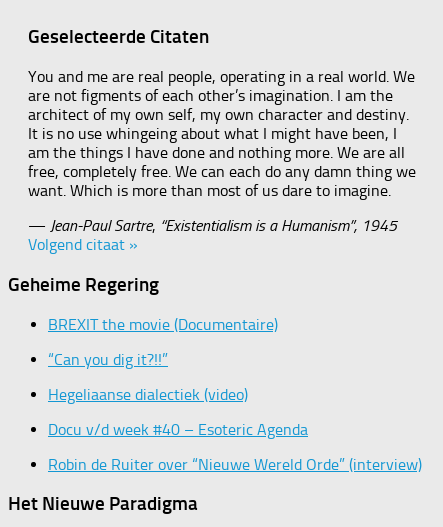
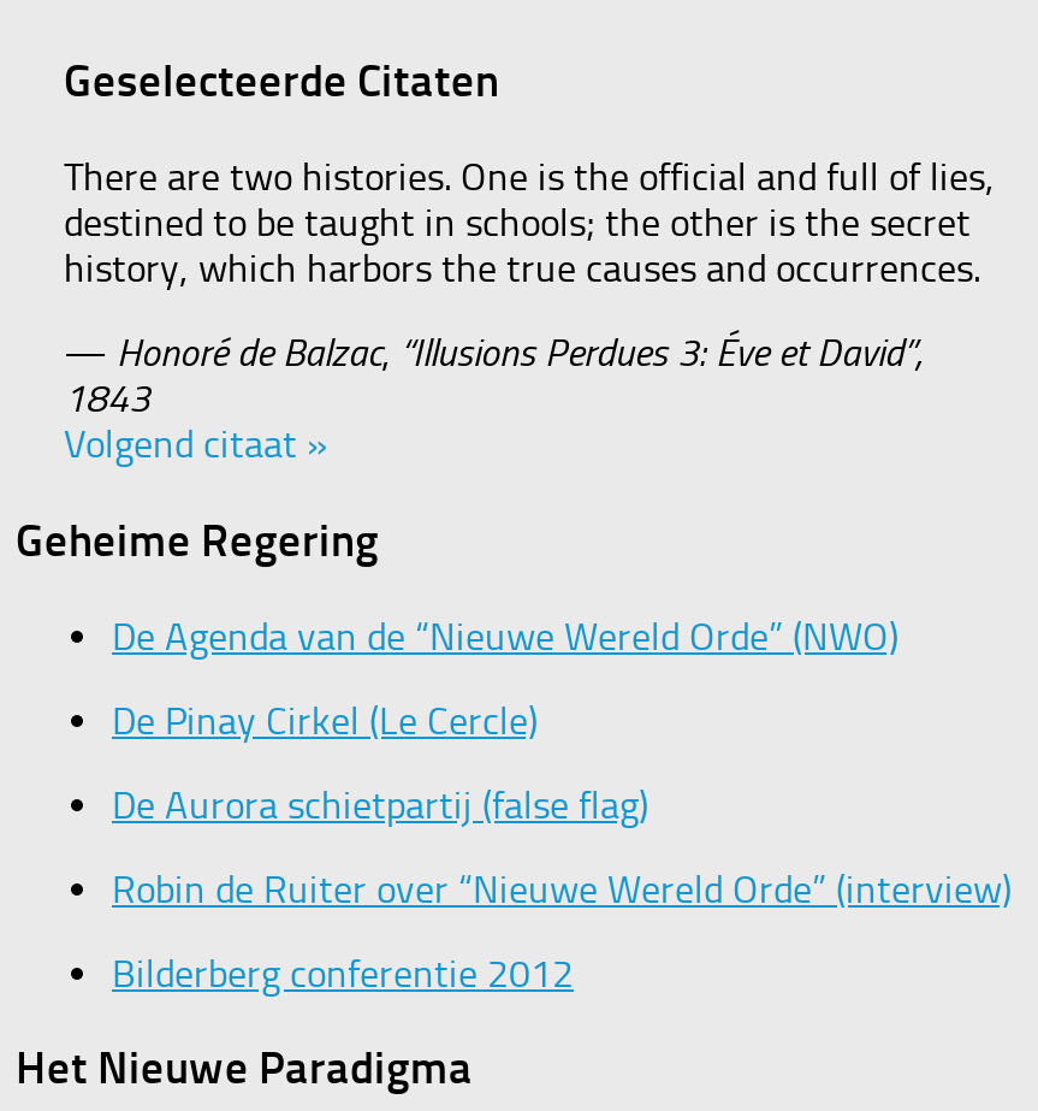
[28,67,416,200] You and me are real people, operating in a real world. We | are not figments of each other’s imagination. I am the | architect of my own self, my own character and destiny. | It is no use whingeing about what I might have been, I | am the things I have done and nothing more. We are all | free, completely free. We can each do any damn thing we | want. Which is more than most of us dare to imagine. -> [64,154,995,292] There are two histories. One is the official and full of lies, | destined to be taught in schools; the other is the secret | history, which harbors the true causes and occurrences.
[28,216,397,235] — Jean-Paul Sartre, “Existentialism is a Humanism”, 1945 -> [64,330,923,422] — Honoré de Balzac, “Illusions Perdues 3: Éve et David”, | 1843
[48,315,308,439] BREXIT the movie (Documentaire) | “Can you dig it?!!” | Hegeliaanse dialectiek (video) | Docu v/d week #40 – Esoteric Agenda -> [112,613,898,827] De Agenda van de “Nieuwe Wereld Orde” (NWO) | De Pinay Cirkel (Le Cercle) | De Aurora schietpartij (false flag)
moved [48,455,422,474] -> [112,866,1012,911]: Robin de Ruiter over “Nieuwe Wereld Orde” (interview)
none -> [112,950,574,996] Bilderberg conferentie 2012

